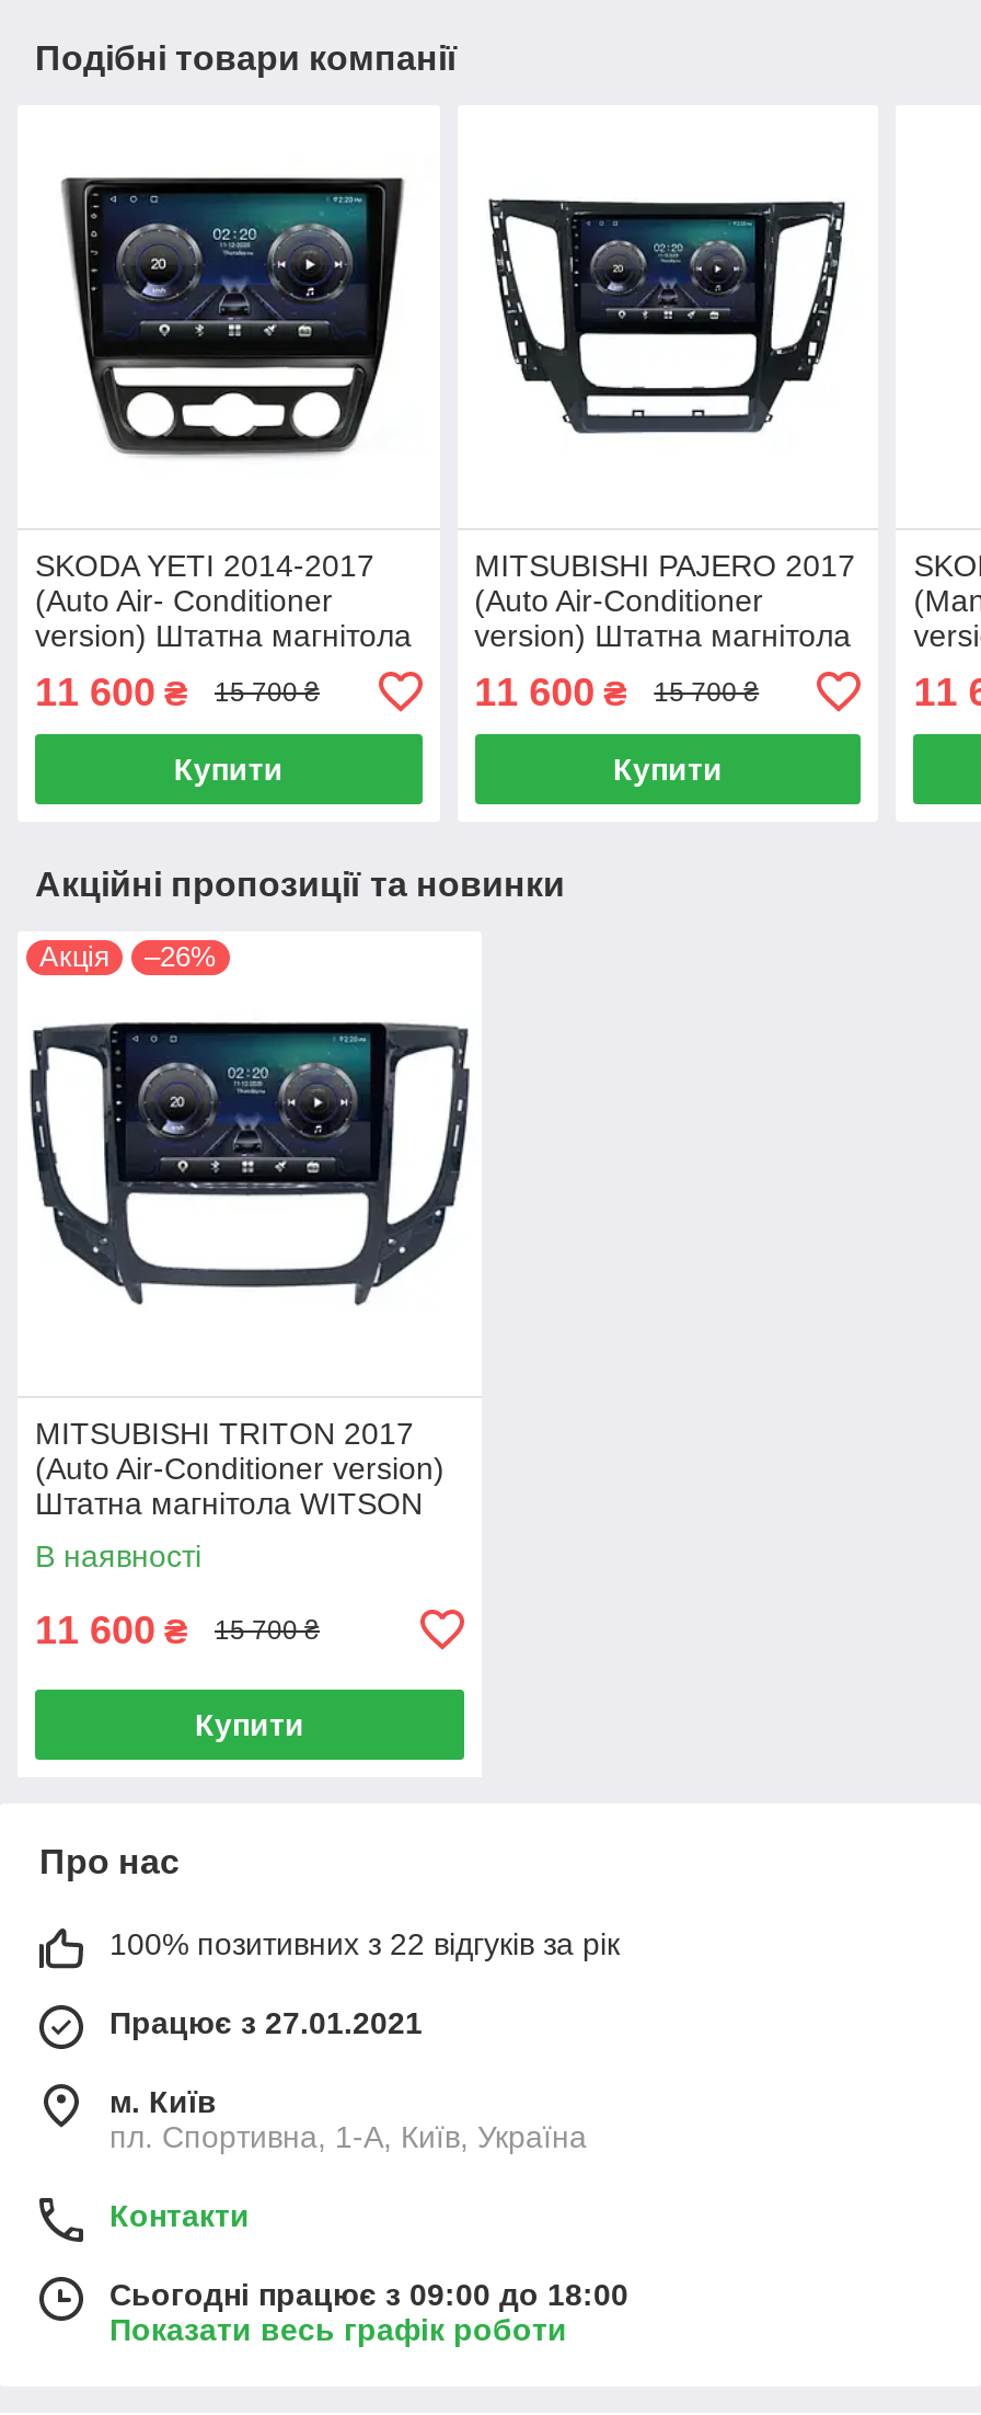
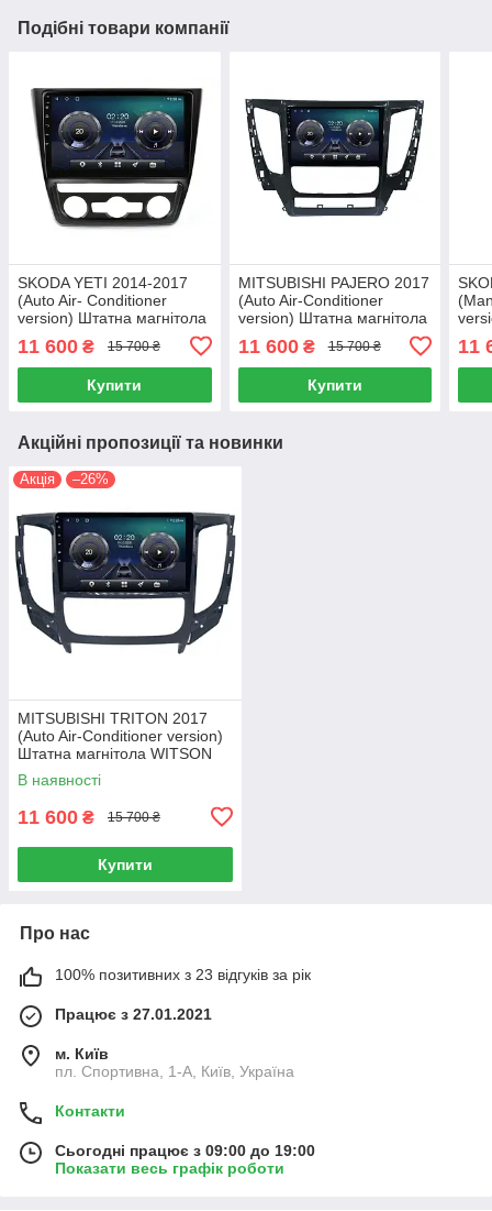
[109,1926,620,1961] 100% позитивних з 22 відгуків за рік -> [55,966,311,983] 100% позитивних з 23 відгуків за рік
[109,2276,628,2312] Сьогодні працює з 09:00 до 18:00 -> [55,1141,315,1159] Сьогодні працює з 09:00 до 19:00

